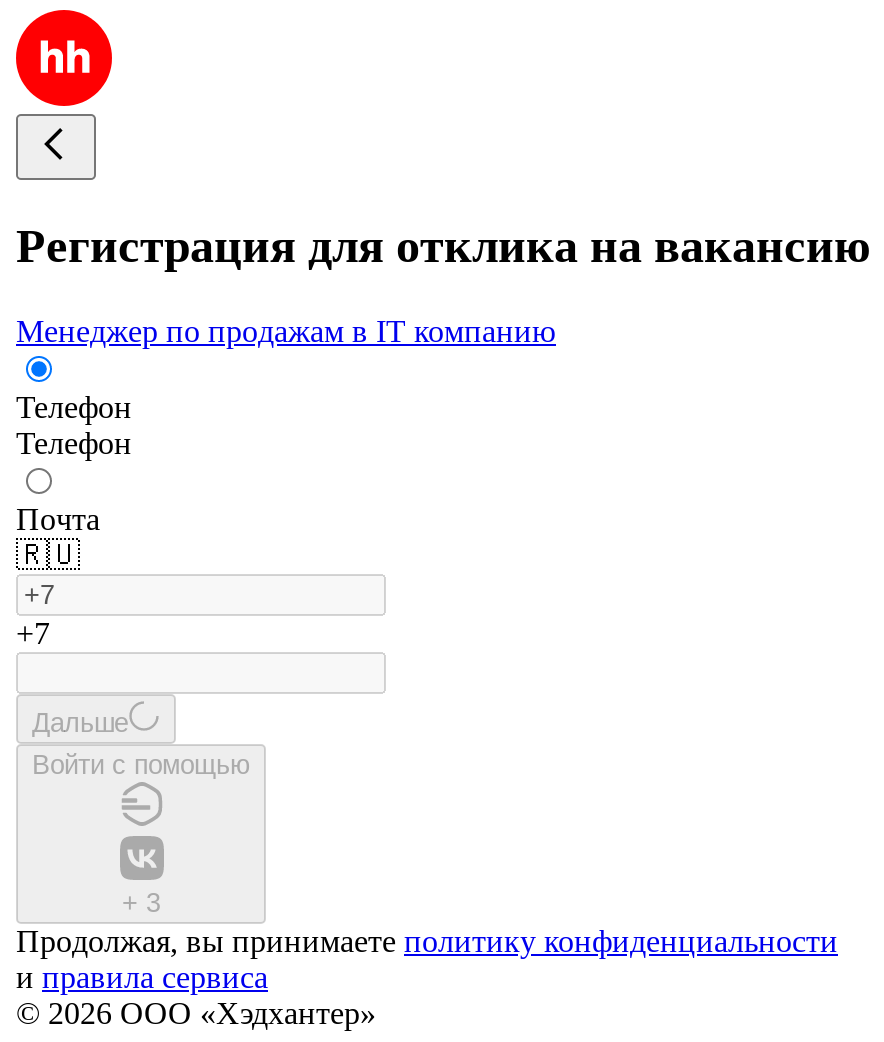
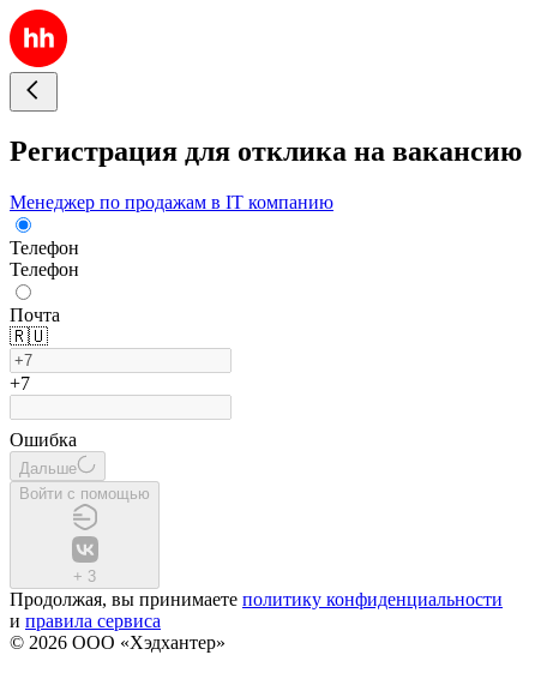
none -> [10,429,77,450] Ошибка

